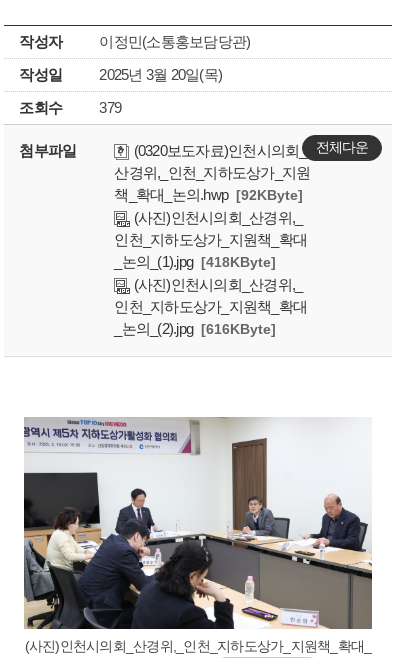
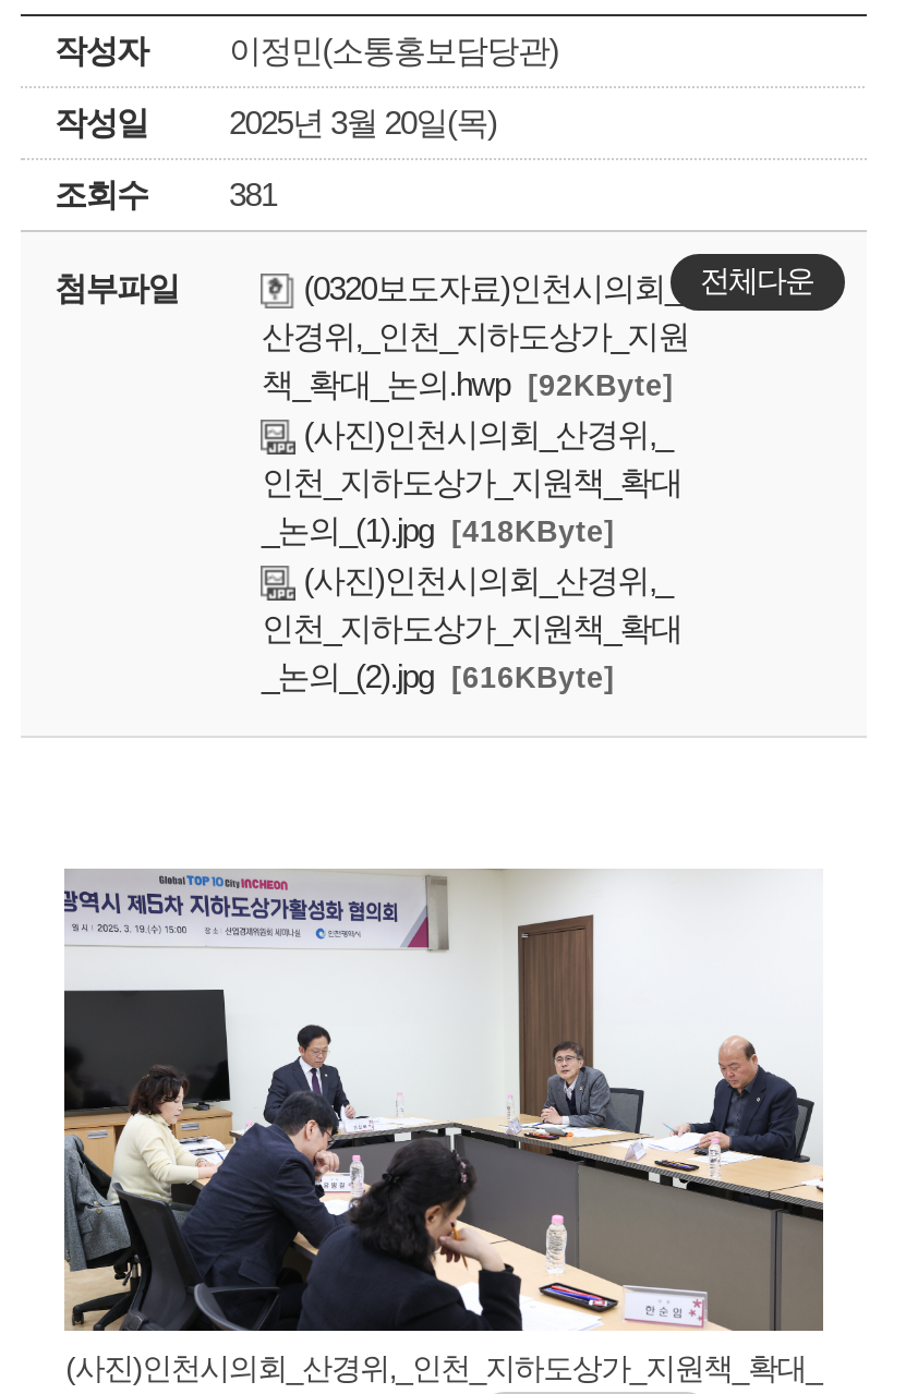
[99,99,121,116] 379 -> [229,175,276,213] 381

